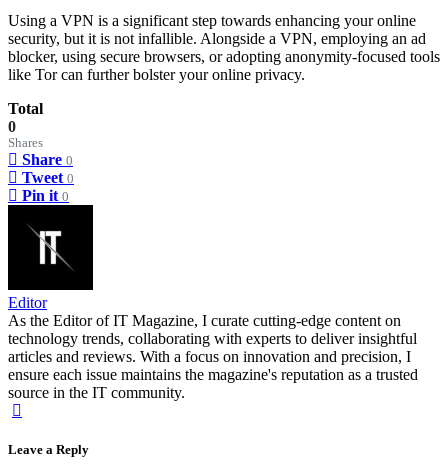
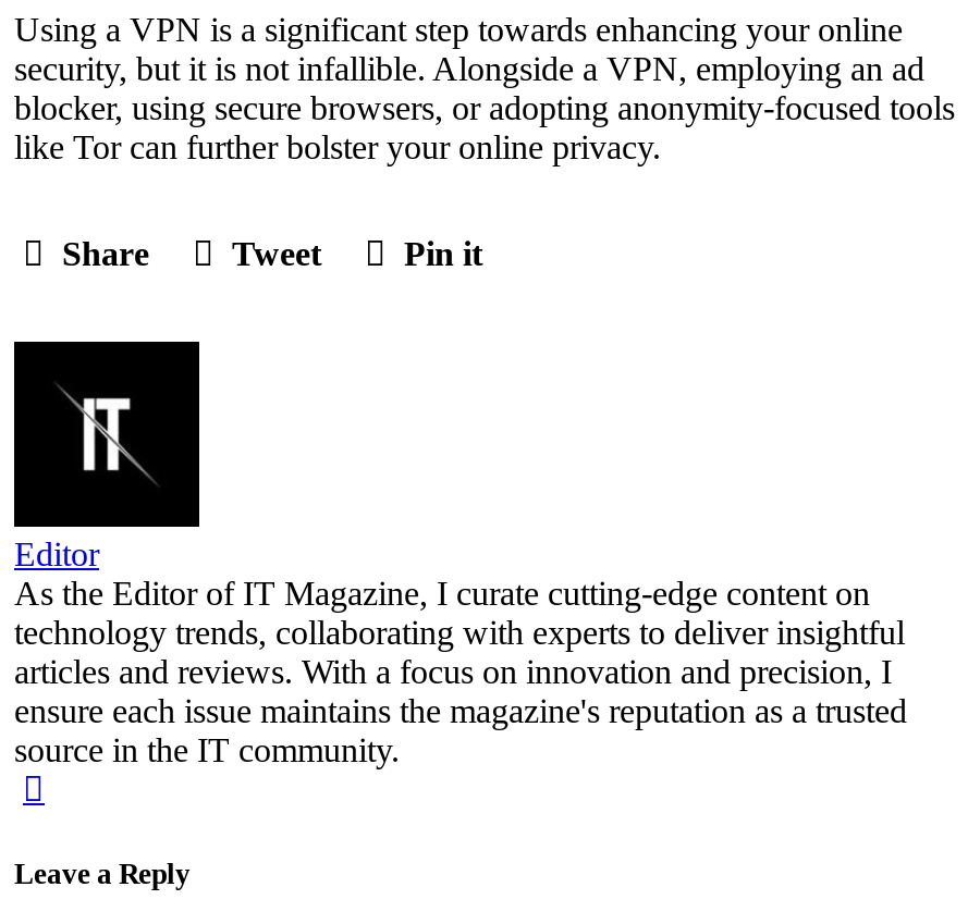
[8,100,74,204] Total | 0 | Shares | Share 0 | Tweet 0 | Pin it 0 -> [62,235,482,272] Share | Tweet | Pin it

